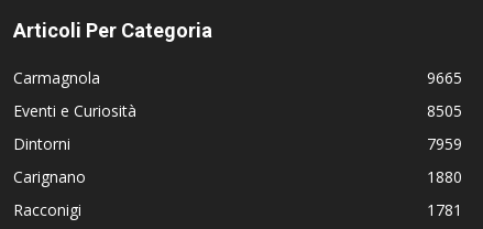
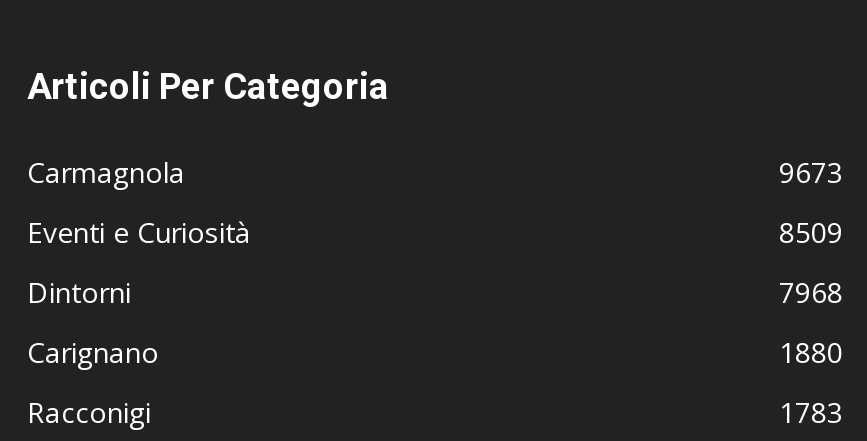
[427,68,462,89] 9665 -> [779,153,843,191] 9673
[427,101,462,122] 8505 -> [779,213,843,251] 8509
[427,134,462,155] 7959 -> [779,273,843,311] 7968
[427,200,462,221] 1781 -> [779,393,843,431] 1783

